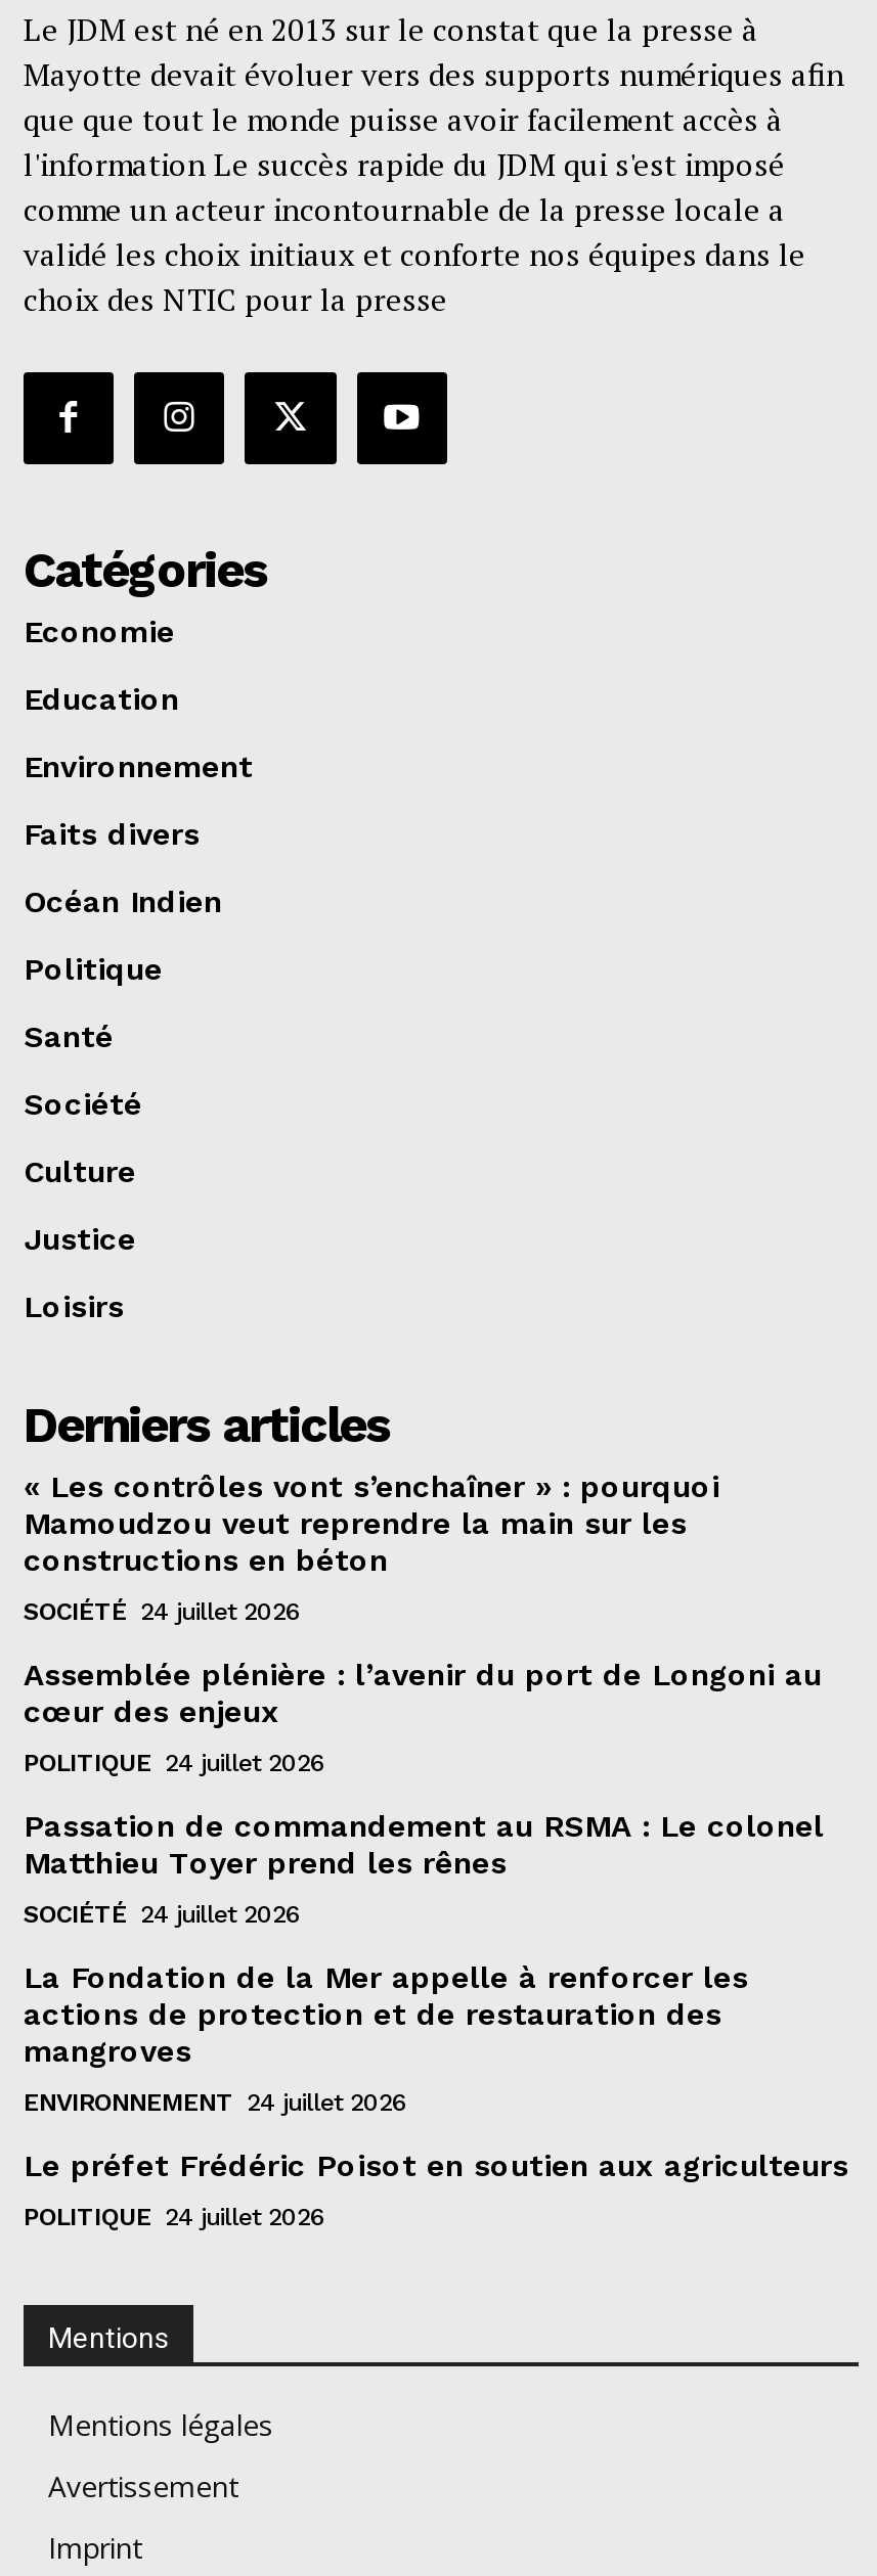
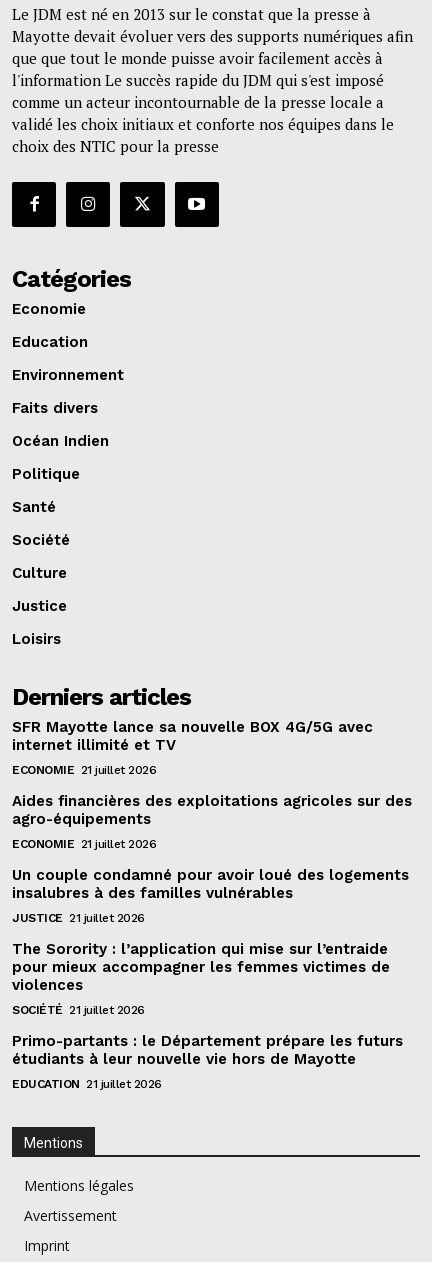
[24,1468,719,1578] « Les contrôles vont s’enchaîner » : pourquoi | Mamoudzou veut reprendre la main sur les | constructions en béton -> [12,718,373,754] SFR Mayotte lance sa nouvelle BOX 4G/5G avec | internet illimité et TV
[24,1597,301,1625] SOCIÉTÉ 24 juillet 2026 -> [12,763,156,777] ECONOMIE 21 juillet 2026
[24,1656,822,1729] Assemblée plénière : l’avenir du port de Longoni au | cœur des enjeux -> [12,792,412,828] Aides financières des exploitations agricoles sur des | agro-équipements
[24,1748,325,1777] POLITIQUE 24 juillet 2026 -> [12,837,156,851] ECONOMIE 21 juillet 2026
[24,1807,824,1881] Passation de commandement au RSMA : Le colonel | Matthieu Toyer prend les rênes -> [12,866,409,902] Un couple condamné pour avoir loué des logements | insalubres à des familles vulnérables
[24,1899,301,1928] SOCIÉTÉ 24 juillet 2026 -> [12,911,144,925] JUSTICE 21 juillet 2026
[24,1959,748,2069] La Fondation de la Mer appelle à renforcer les | actions de protection et de restauration des | mangroves -> [12,940,390,994] The Sorority : l’application qui mise sur l’entraide | pour mieux accompagner les femmes victimes de | violences
[24,2087,407,2116] ENVIRONNEMENT 24 juillet 2026 -> [12,1003,144,1017] SOCIÉTÉ 21 juillet 2026
[24,2147,848,2184] Le préfet Frédéric Poisot en soutien aux agriculteurs -> [12,1032,403,1068] Primo-partants : le Département prépare les futurs | étudiants à leur nouvelle vie hors de Mayotte
[24,2202,325,2231] POLITIQUE 24 juillet 2026 -> [12,1077,161,1091] EDUCATION 21 juillet 2026

